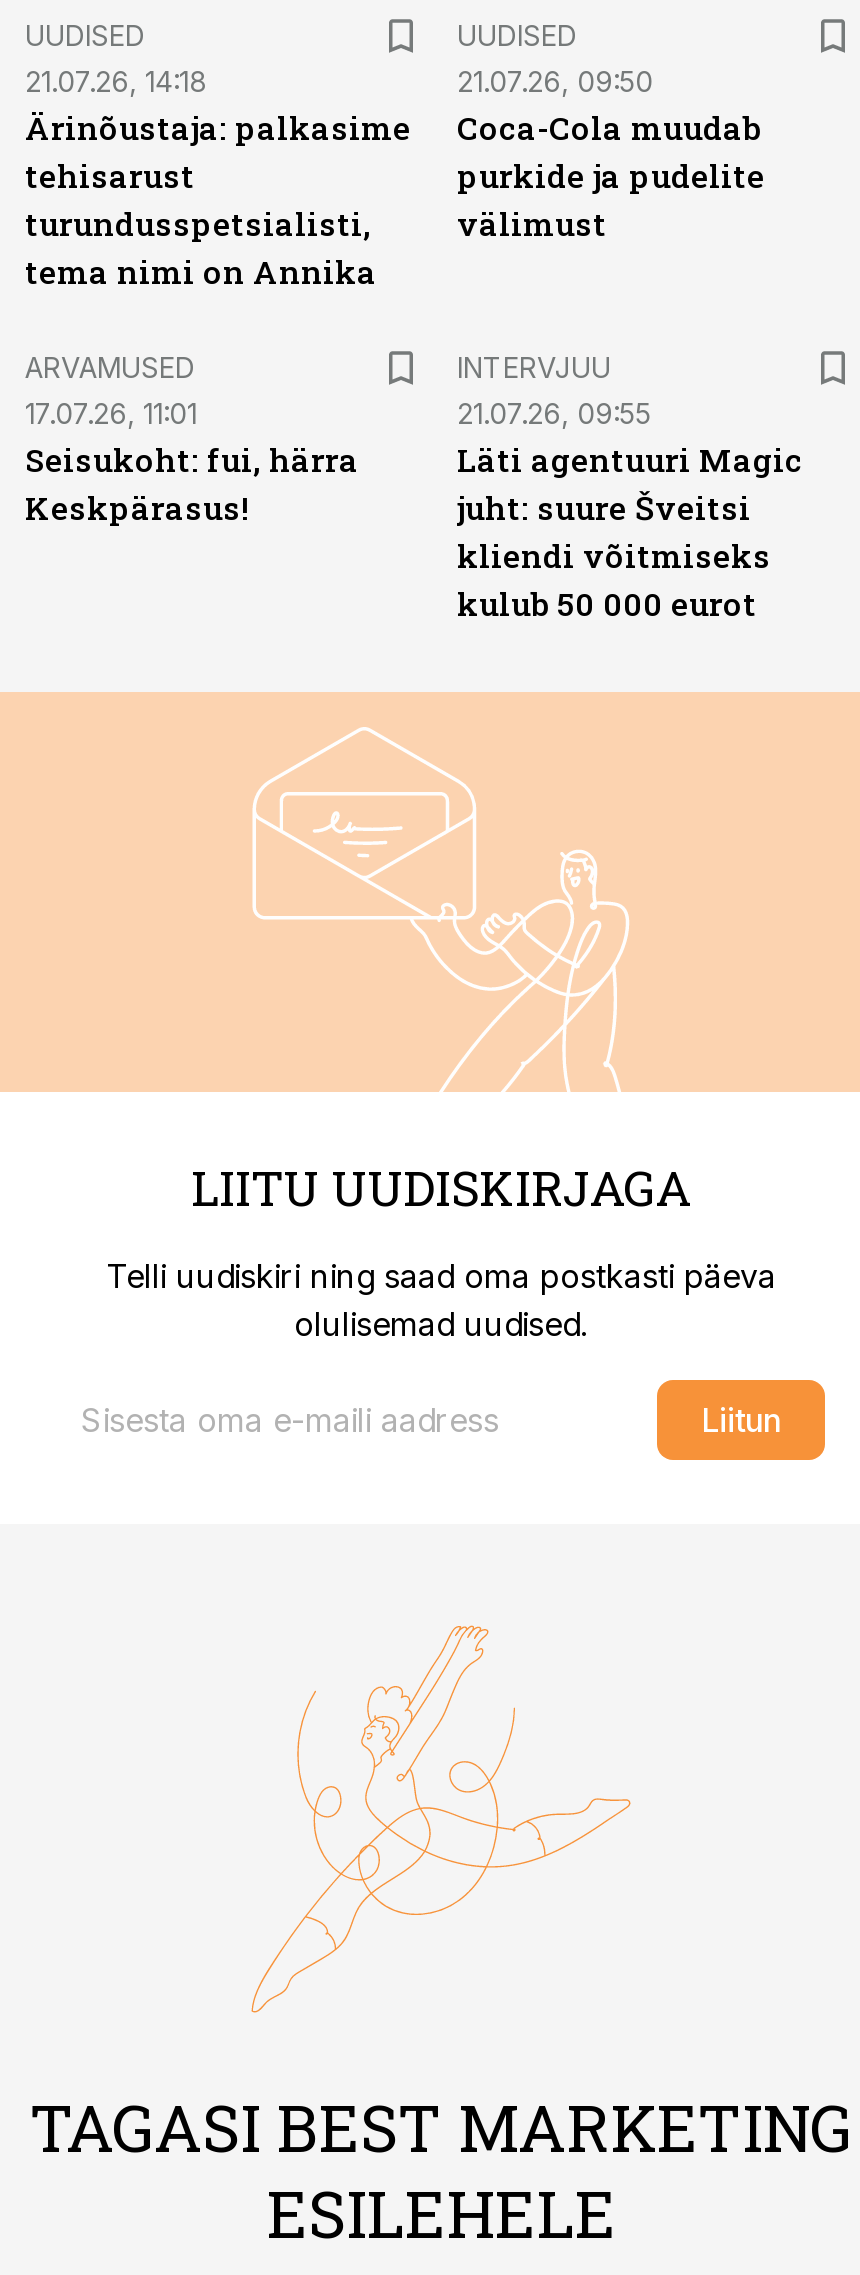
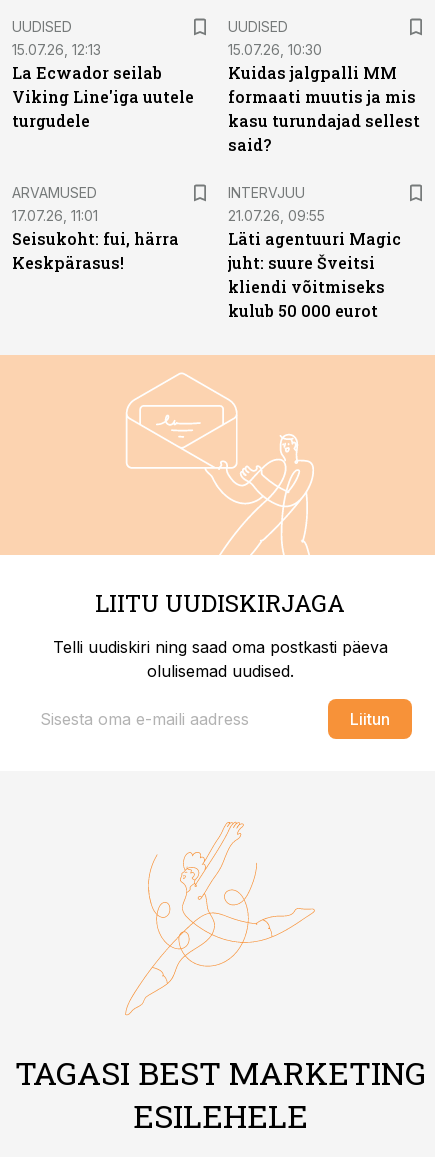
[25,64,411,292] 21.07.26, 14:18 | Ärinõustaja: palkasime | tehisarust | turundusspetsialisti, | tema nimi on Annika -> [12,41,194,131] 15.07.26, 12:13 | La Ecwador seilab | Viking Line'iga uutele | turgudele
[457,64,765,244] 21.07.26, 09:50 | Coca-Cola muudab | purkide ja pudelite | välimust -> [228,41,420,155] 15.07.26, 10:30 | Kuidas jalgpalli MM | formaati muutis ja mis | kasu turundajad sellest | said?

